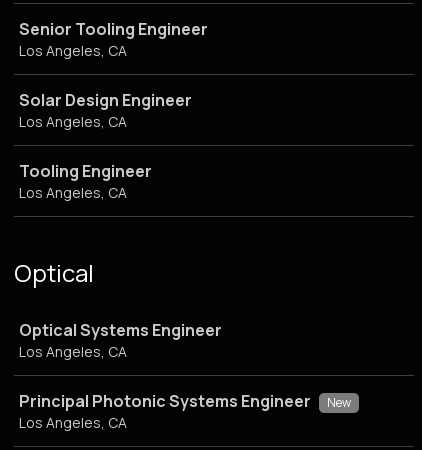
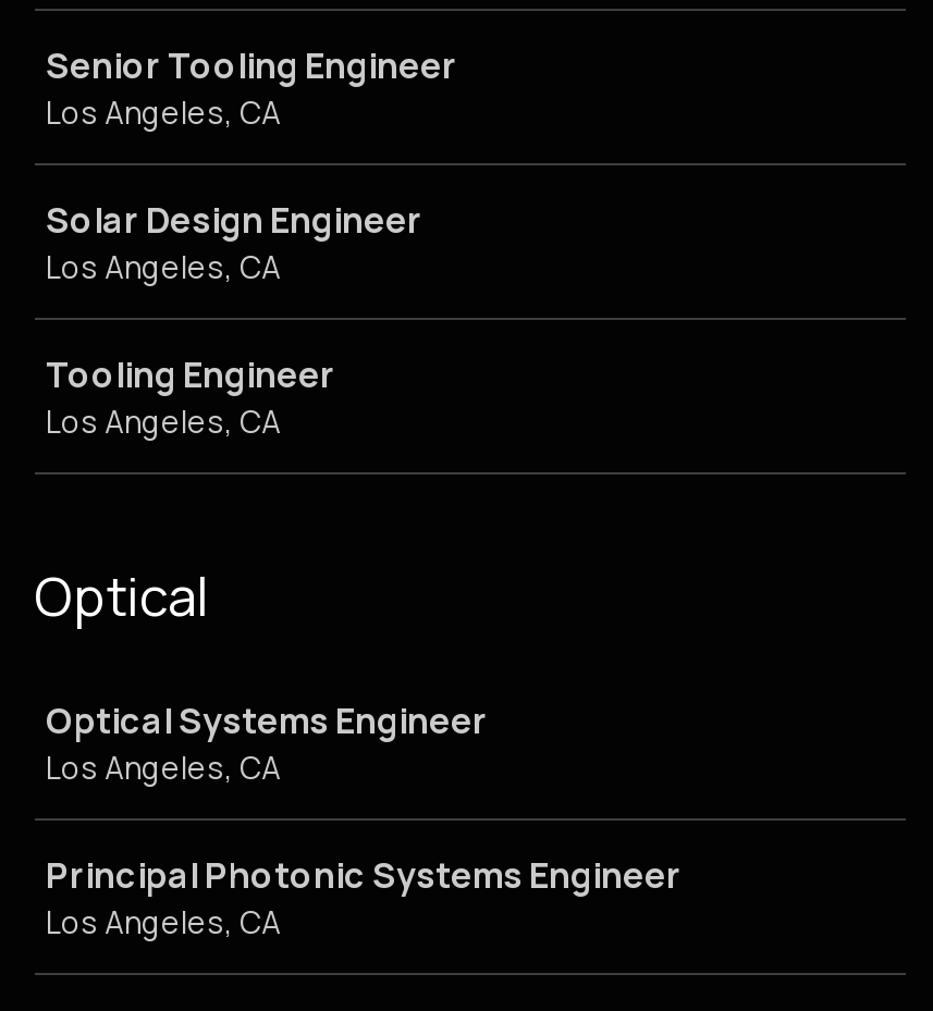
[327,394,351,411] New -> none

